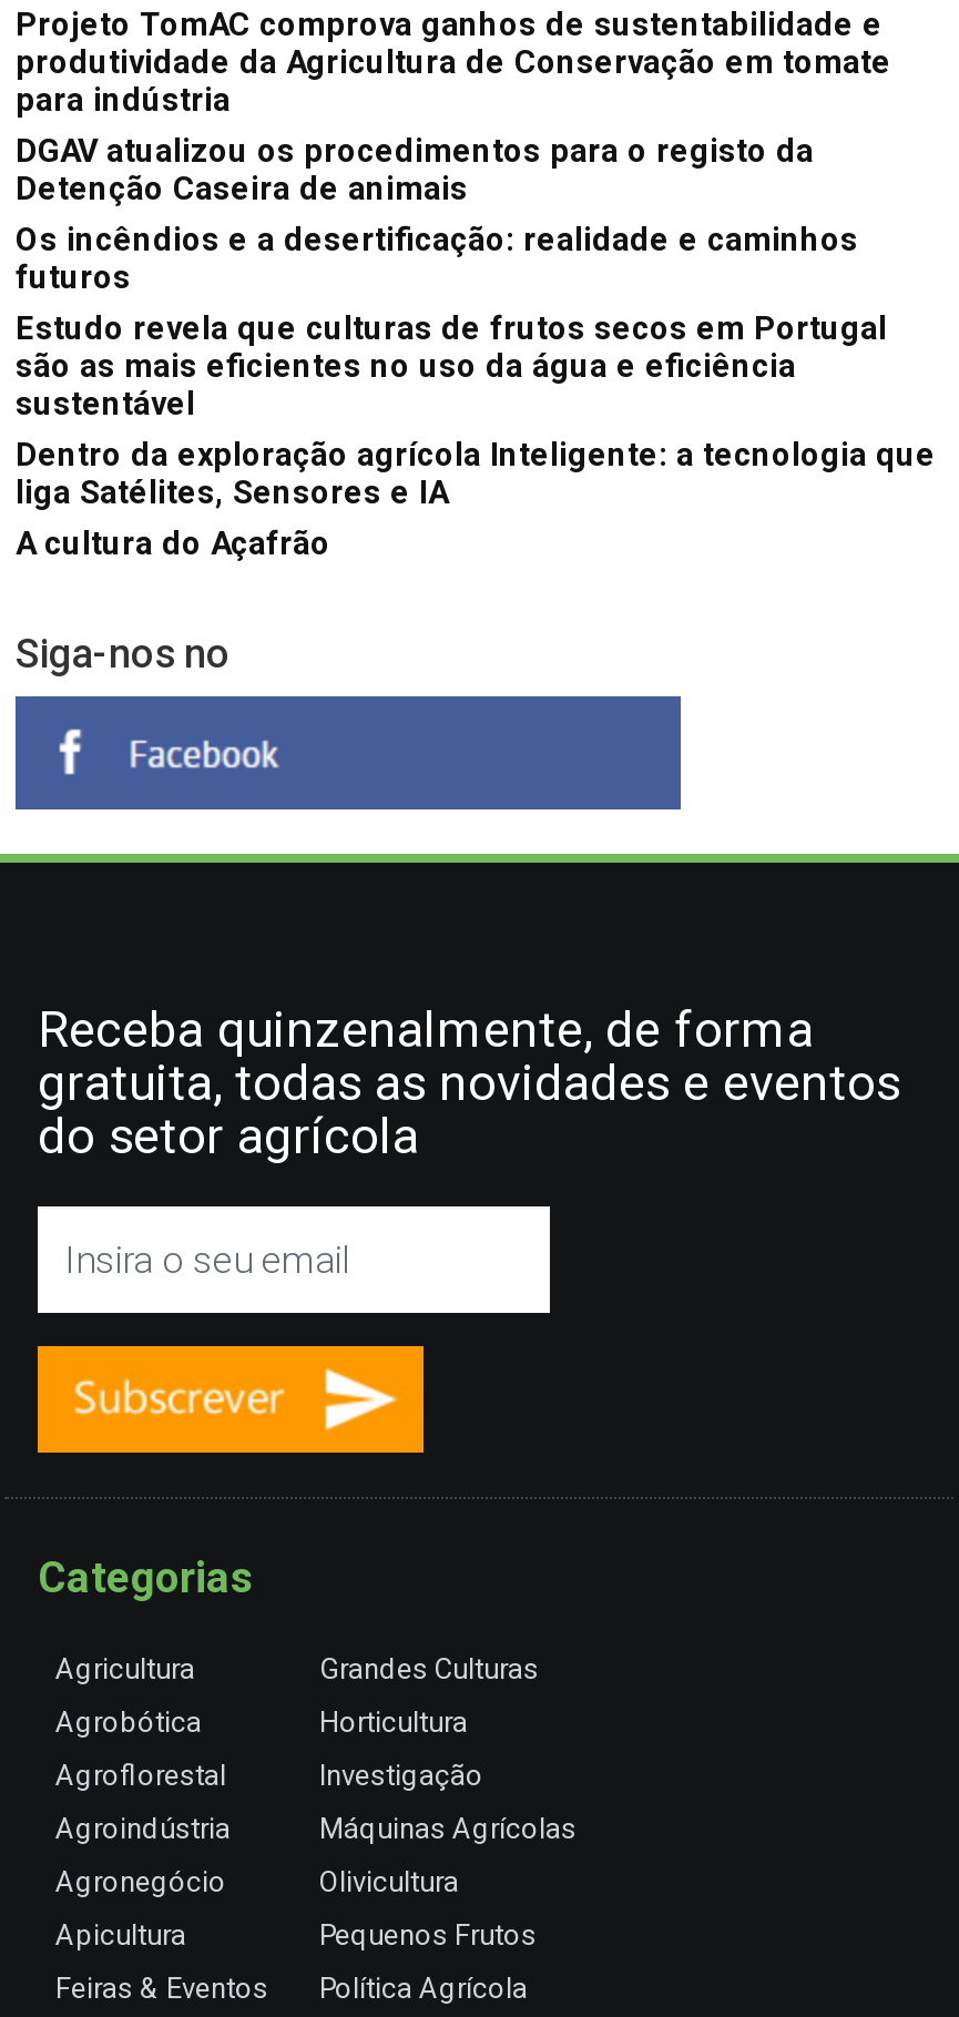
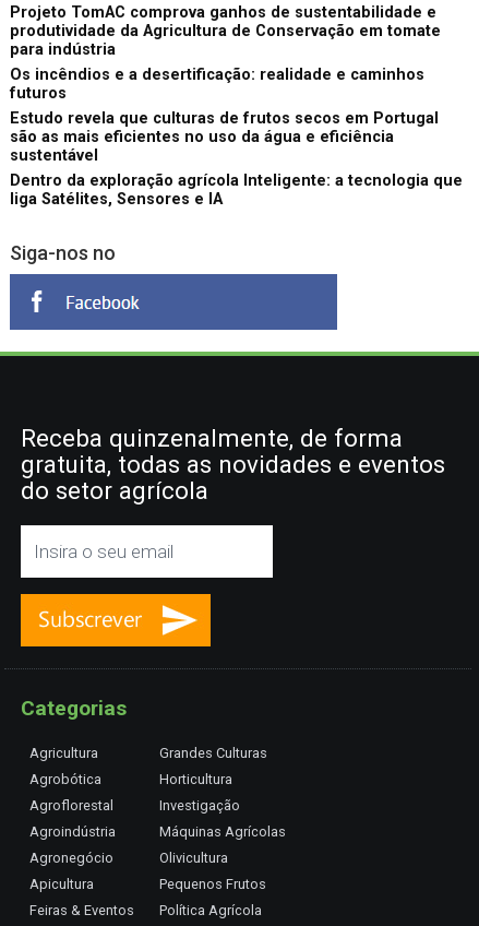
[16,134,814,210] DGAV atualizou os procedimentos para o registo da | Detenção Caseira de animais -> none
[16,527,330,564] A cultura do Açafrão -> none

